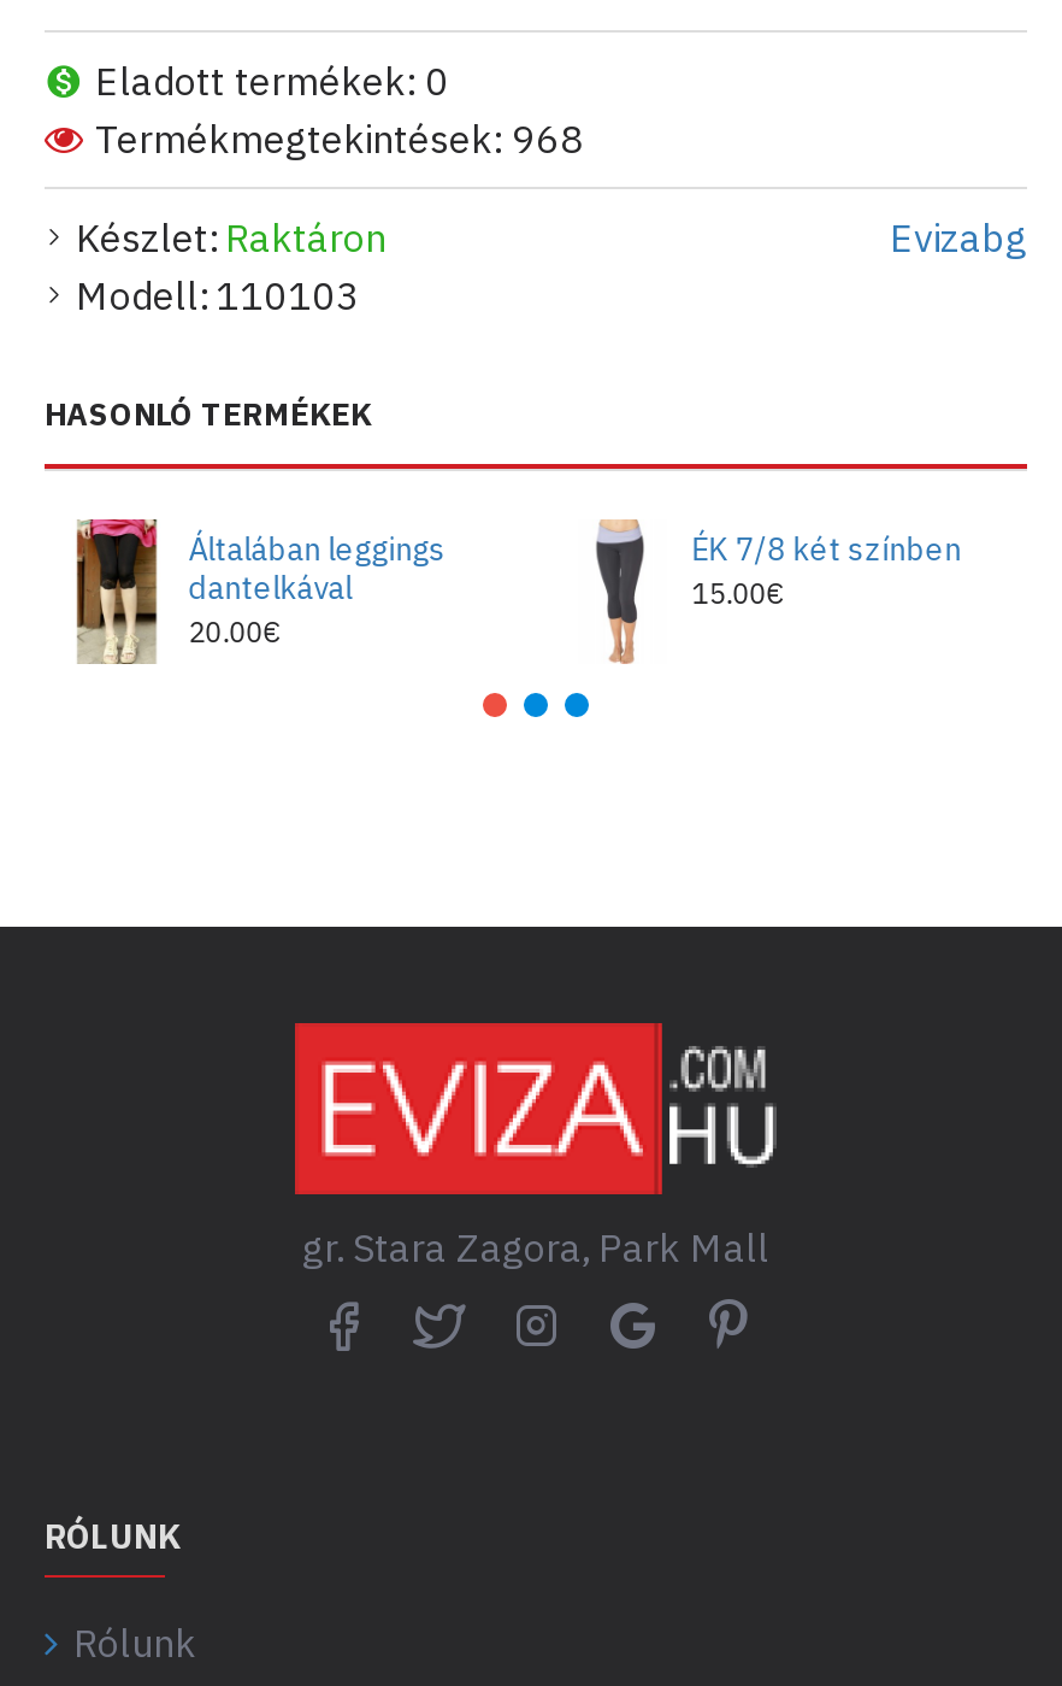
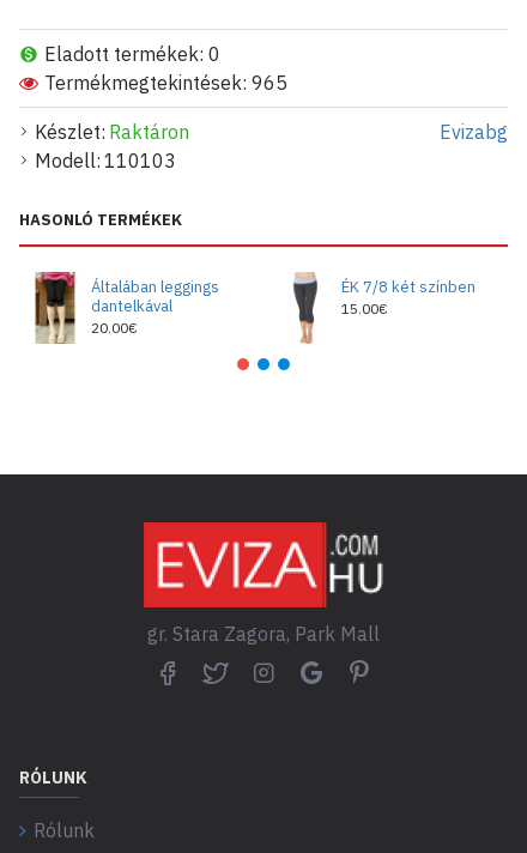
[95,115,584,164] Termékmegtekintések: 968 -> [44,71,287,95] Termékmegtekintések: 965

